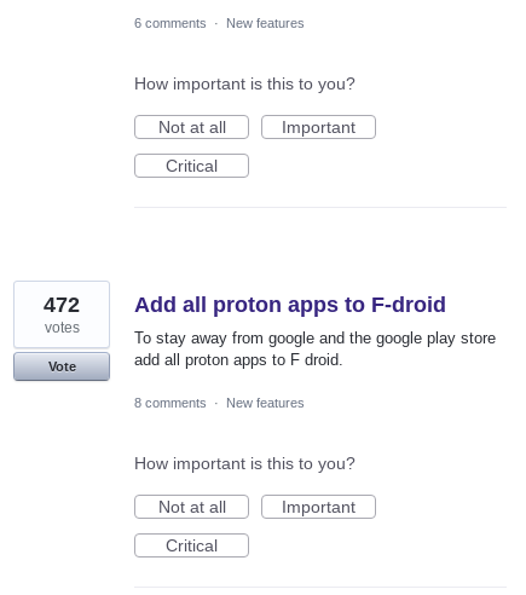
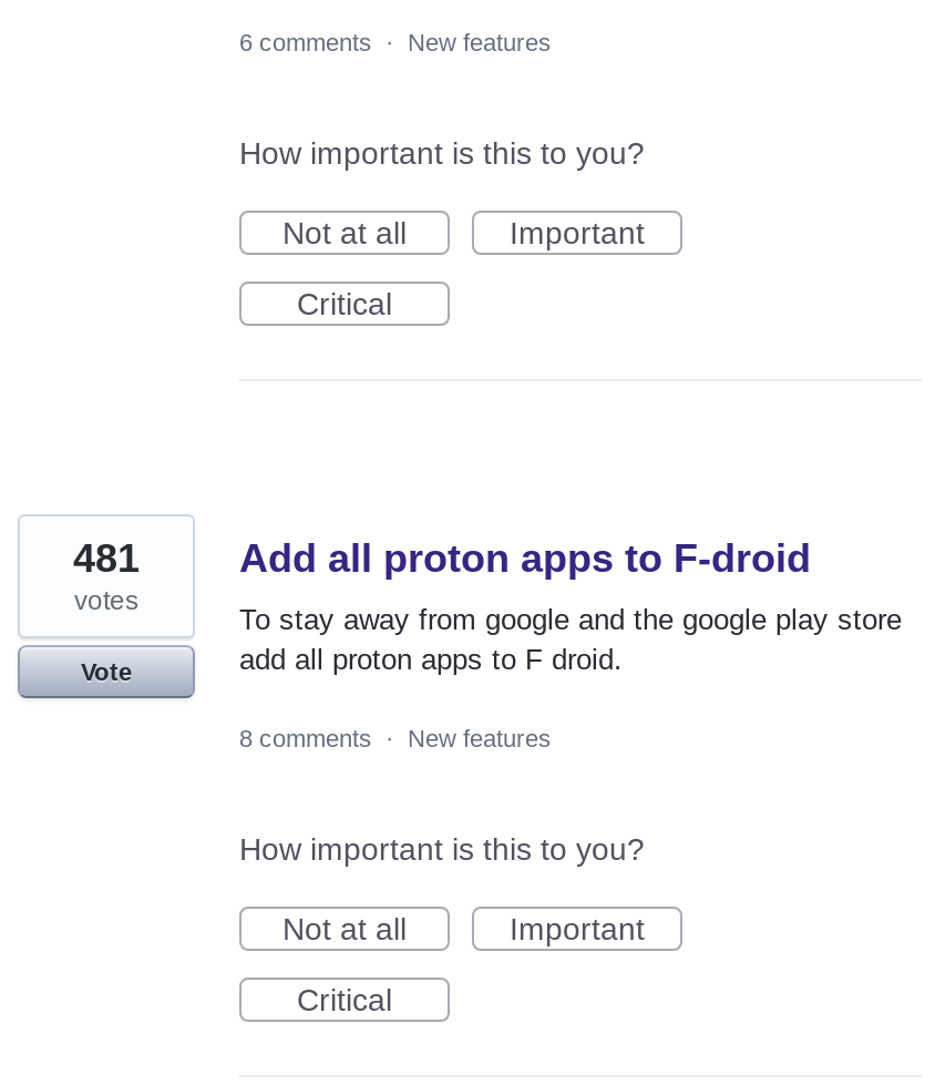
[44,293,80,317] 472 -> [73,537,140,582] 481

